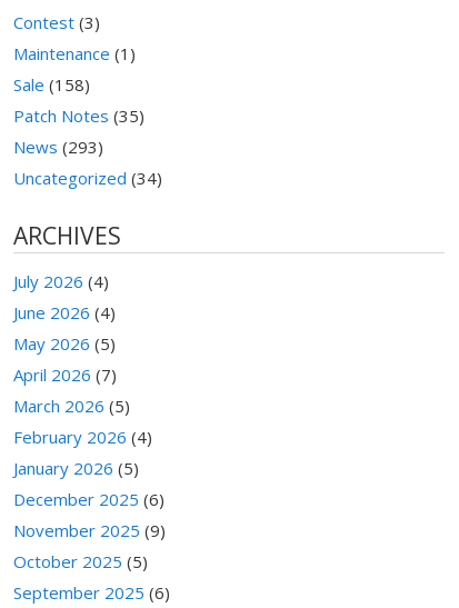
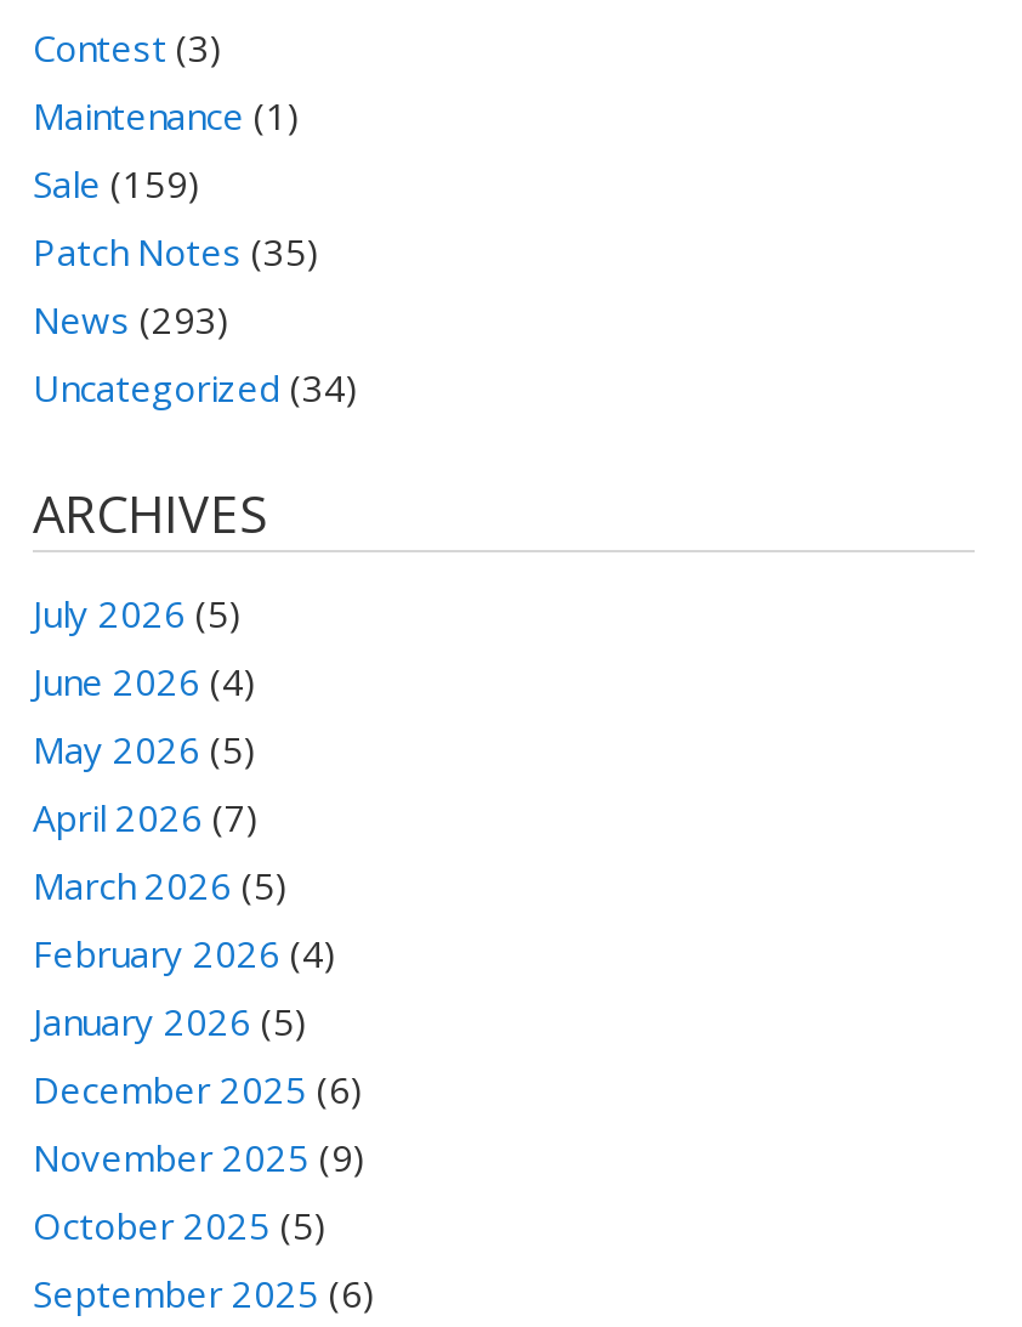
[13,73,90,95] Sale (158) -> [33,158,200,207] Sale (159)
[13,270,109,292] July 2026 (4) -> [33,588,242,636] July 2026 (5)

